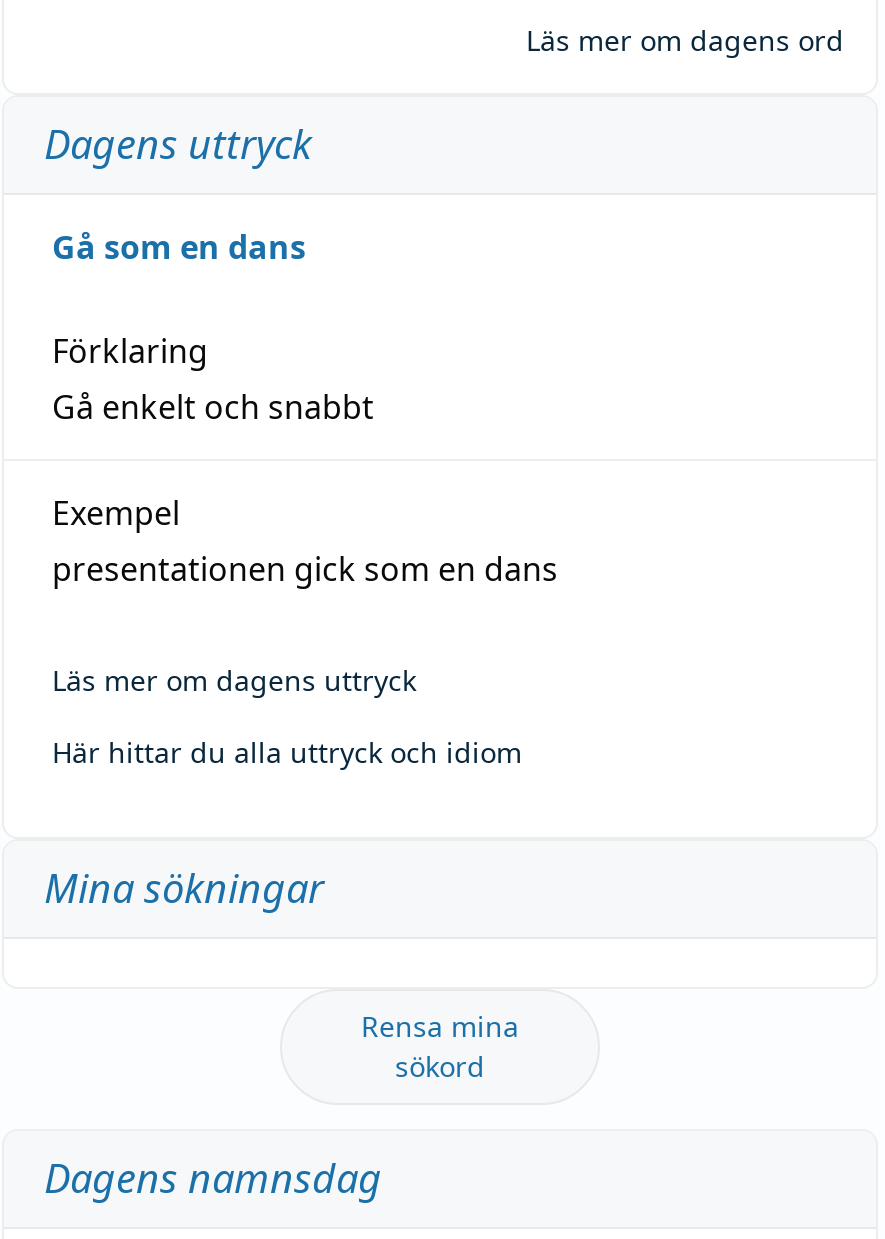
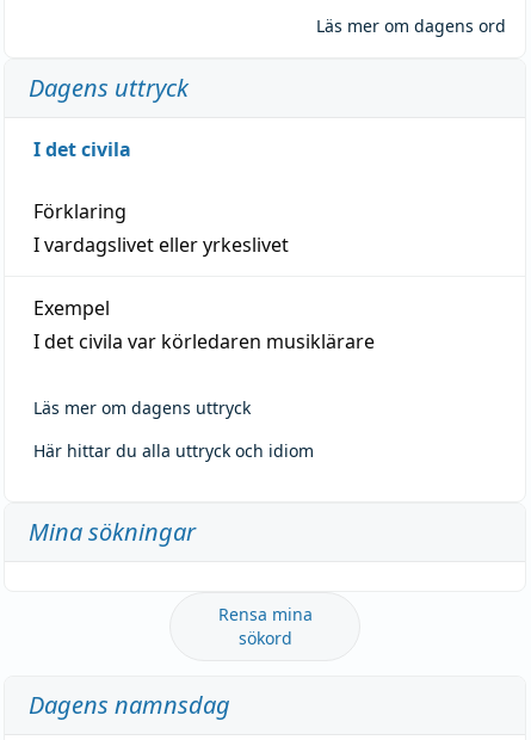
[52,224,306,268] Gå som en dans -> [33,136,131,162] I det civila
[52,384,374,428] Gå enkelt och snabbt -> [33,231,289,257] I vardagslivet eller yrkeslivet
[52,546,558,590] presentationen gick som en dans -> [33,328,375,354] I det civila var körledaren musiklärare

